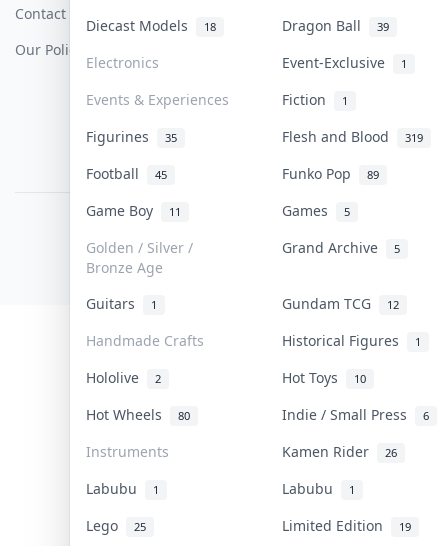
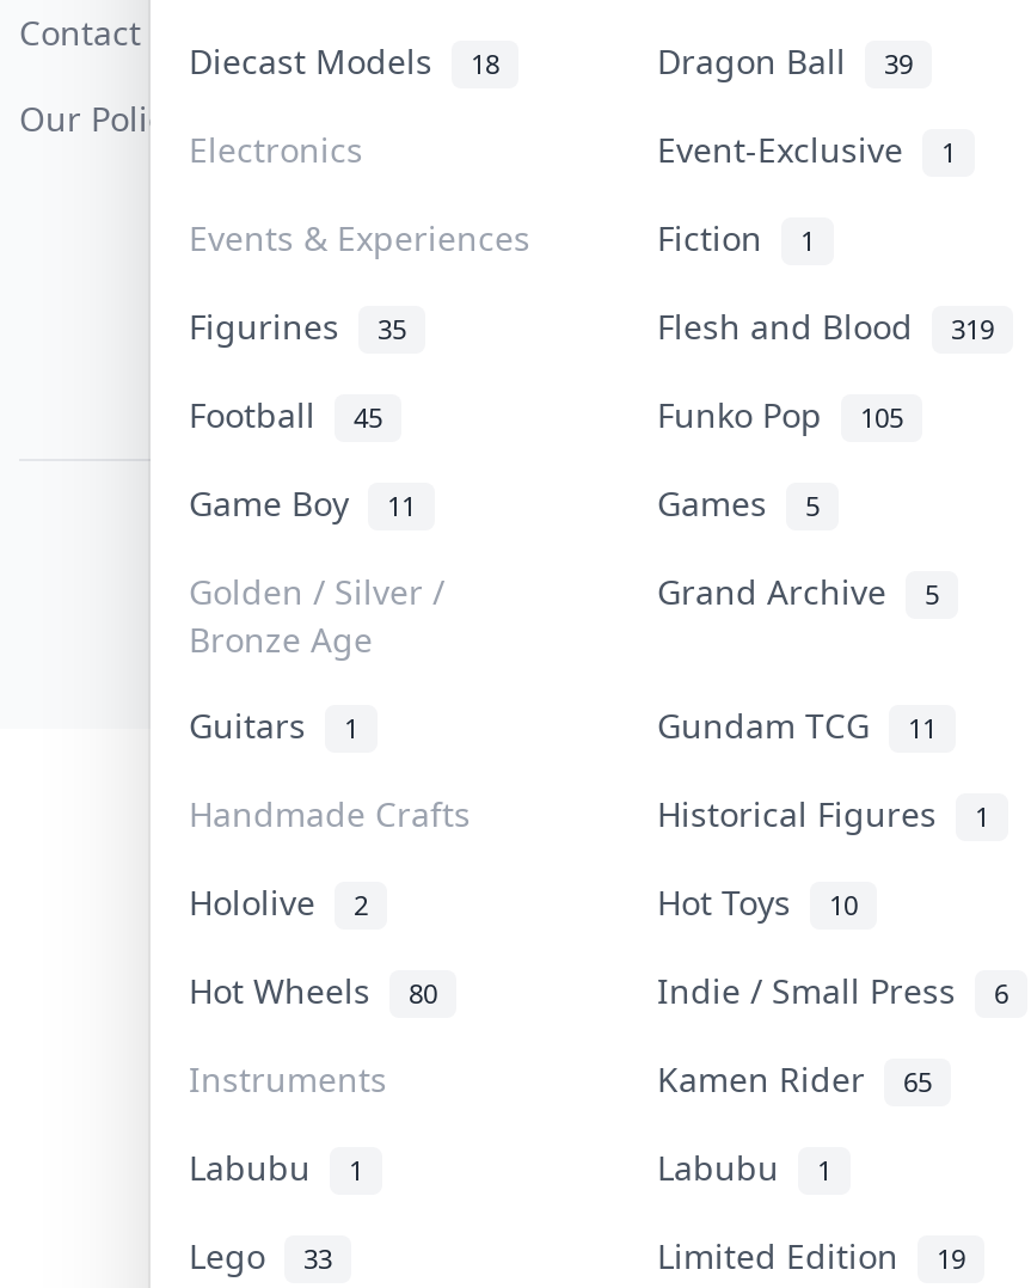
[282,163,379,182] Funko Pop 89 -> [657,391,903,436] Funko Pop 105
[282,293,399,312] Gundam TCG 12 -> [657,701,937,747] Gundam TCG 11
[282,441,397,460] Kamen Rider 26 -> [657,1055,932,1100] Kamen Rider 65
[86,515,146,534] Lego 25 -> [189,1232,332,1277] Lego 33

